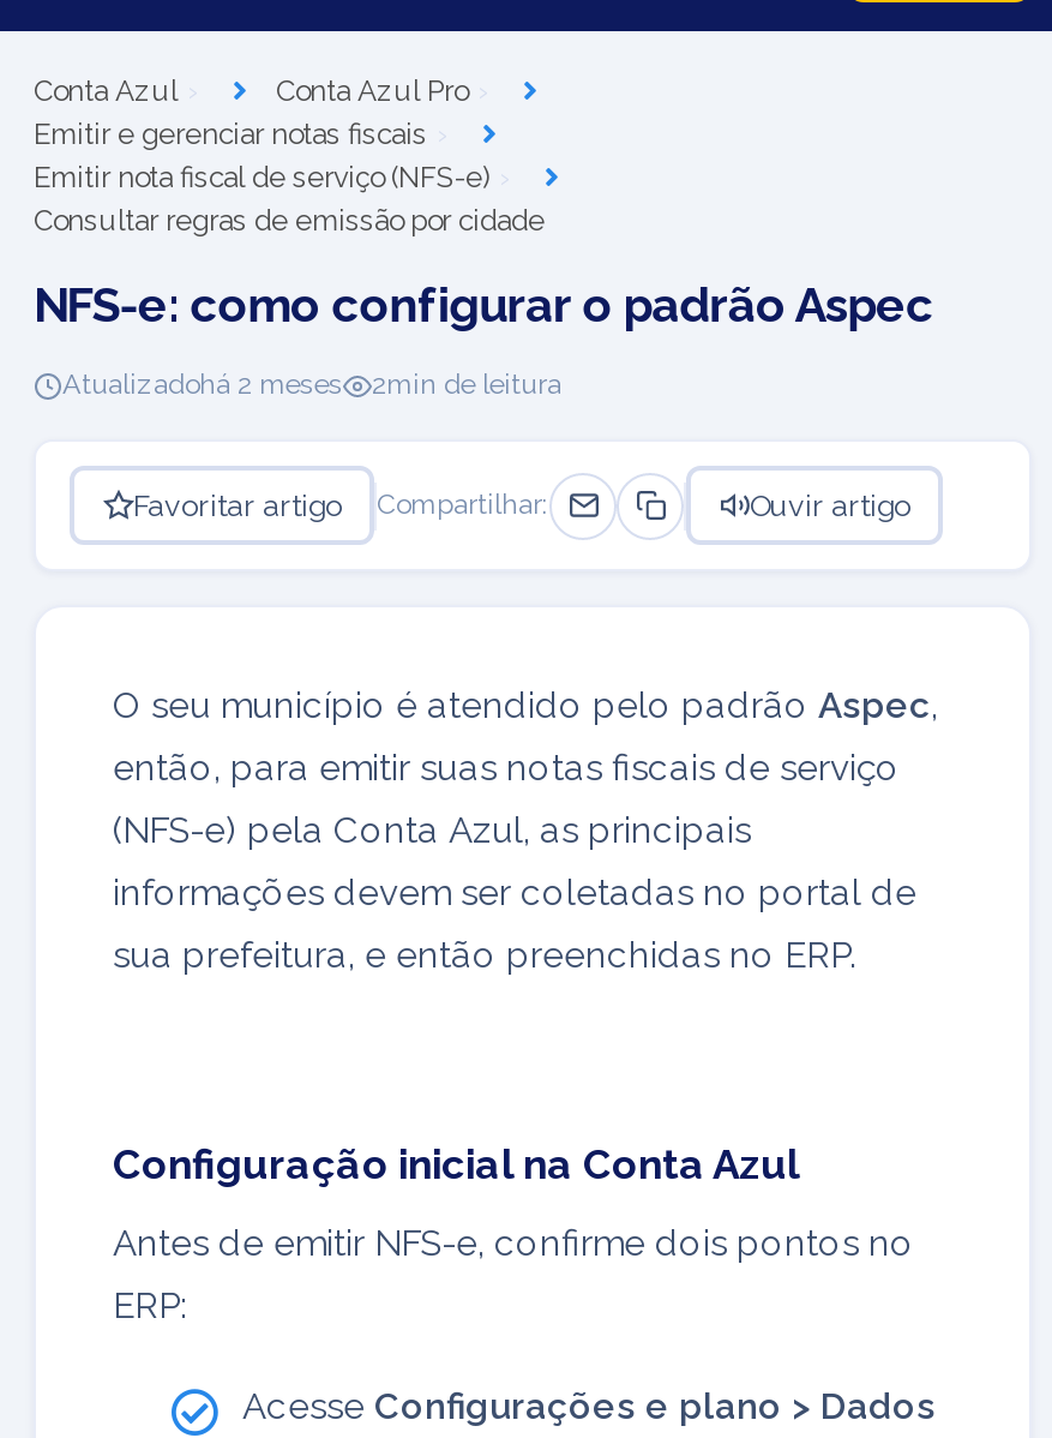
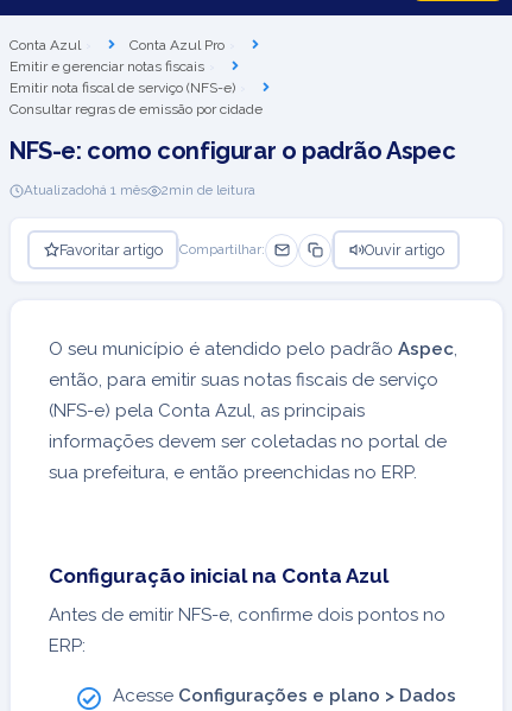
[62,367,343,401] Atualizadohá 2 meses -> [24,182,147,198] Atualizadohá 1 mês

